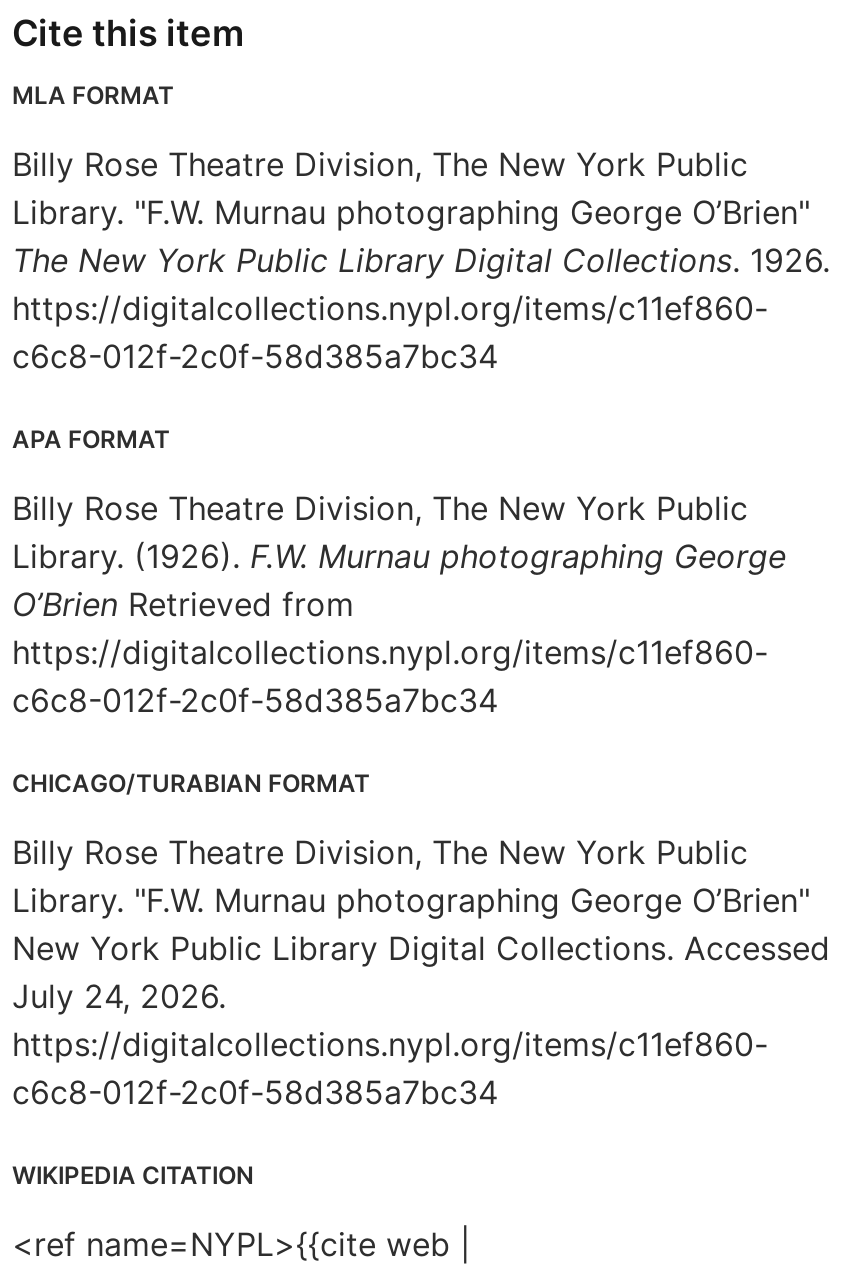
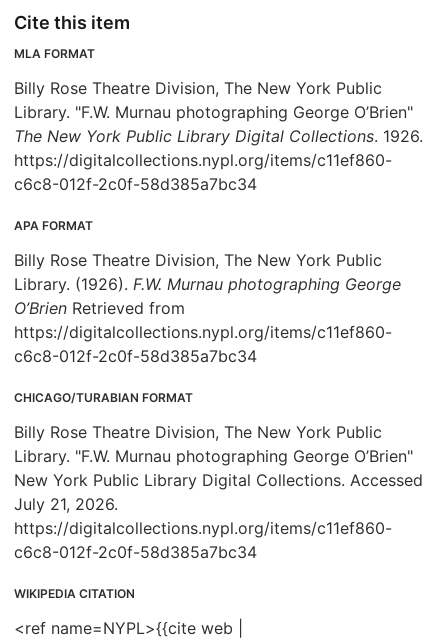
[12,976,226,1016] July 24, 2026. -> [14,494,118,514] July 21, 2026.

